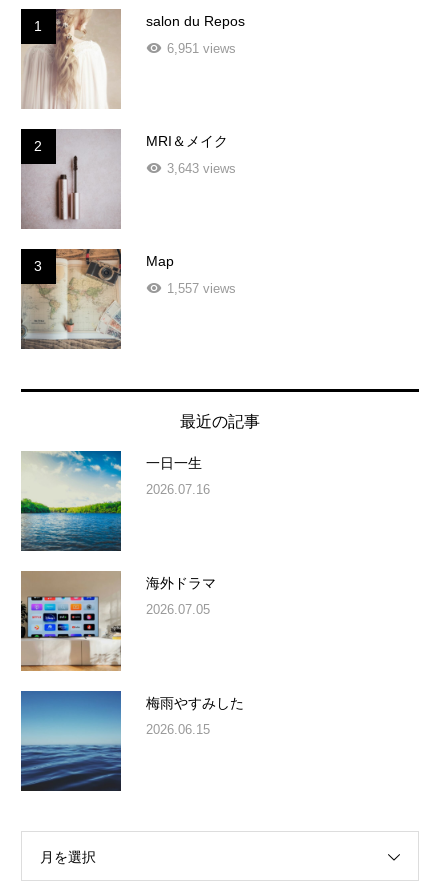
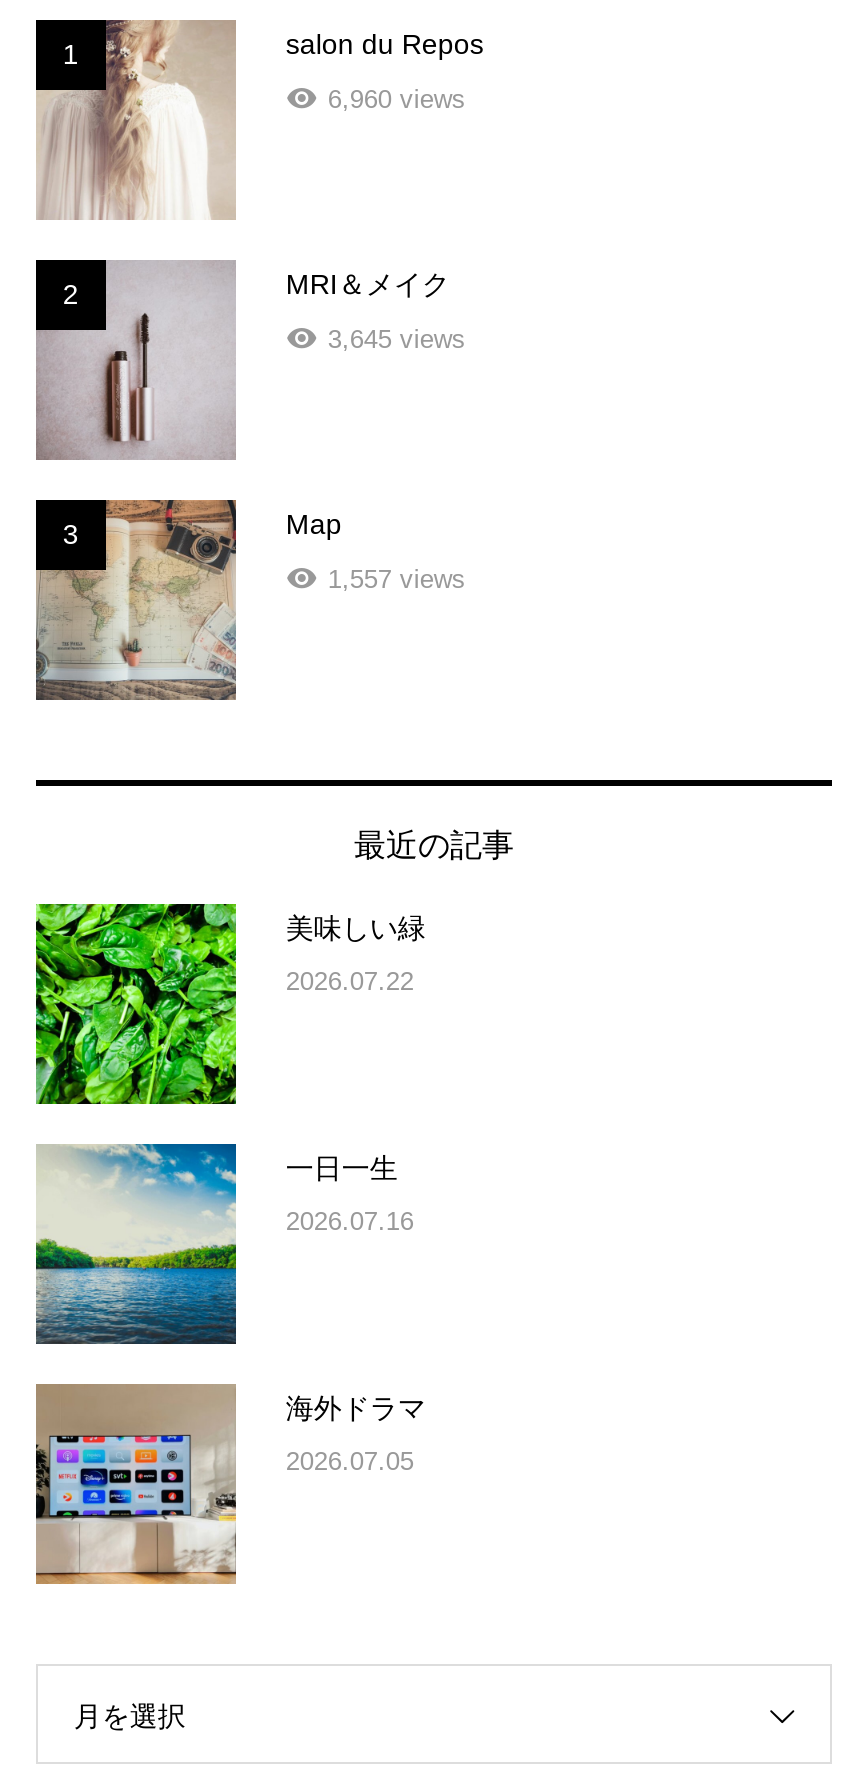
[167,41,236,56] 6,951 views -> [328,85,466,115] 6,960 views
[167,161,236,176] 3,643 views -> [328,325,466,355] 3,645 views
none -> [34,902,426,1106] [image] | 美味しい緑 | 2026.07.22
moved [19,450,216,617] -> [32,1142,426,1477]: [image] | 一日一生 | 2026.07.16 | 海外ドラマ | 2026.07.05
moved [20,575,123,672] -> [34,1392,240,1586]: [image]
[20,690,244,792] [image] | 梅雨やすみした | 2026.06.15 -> none

